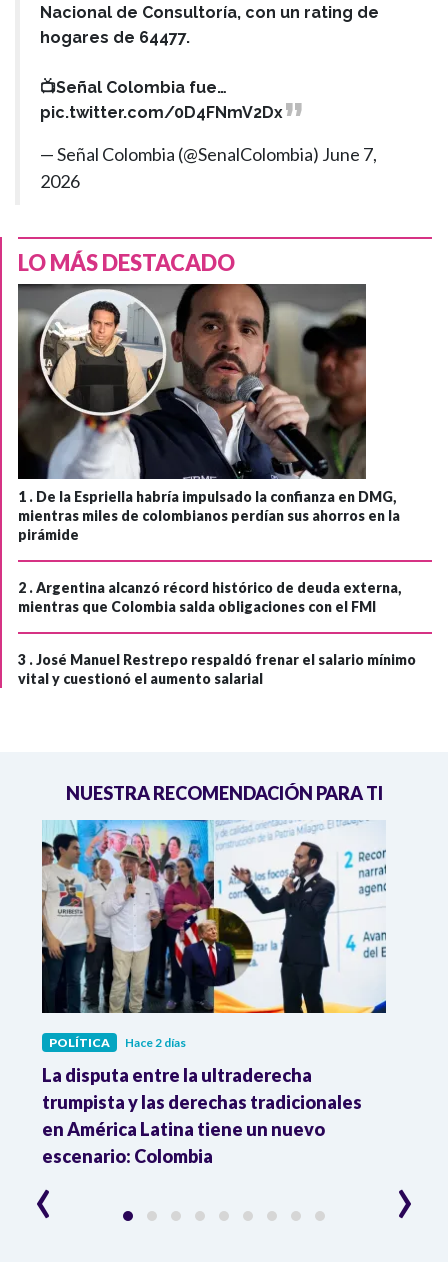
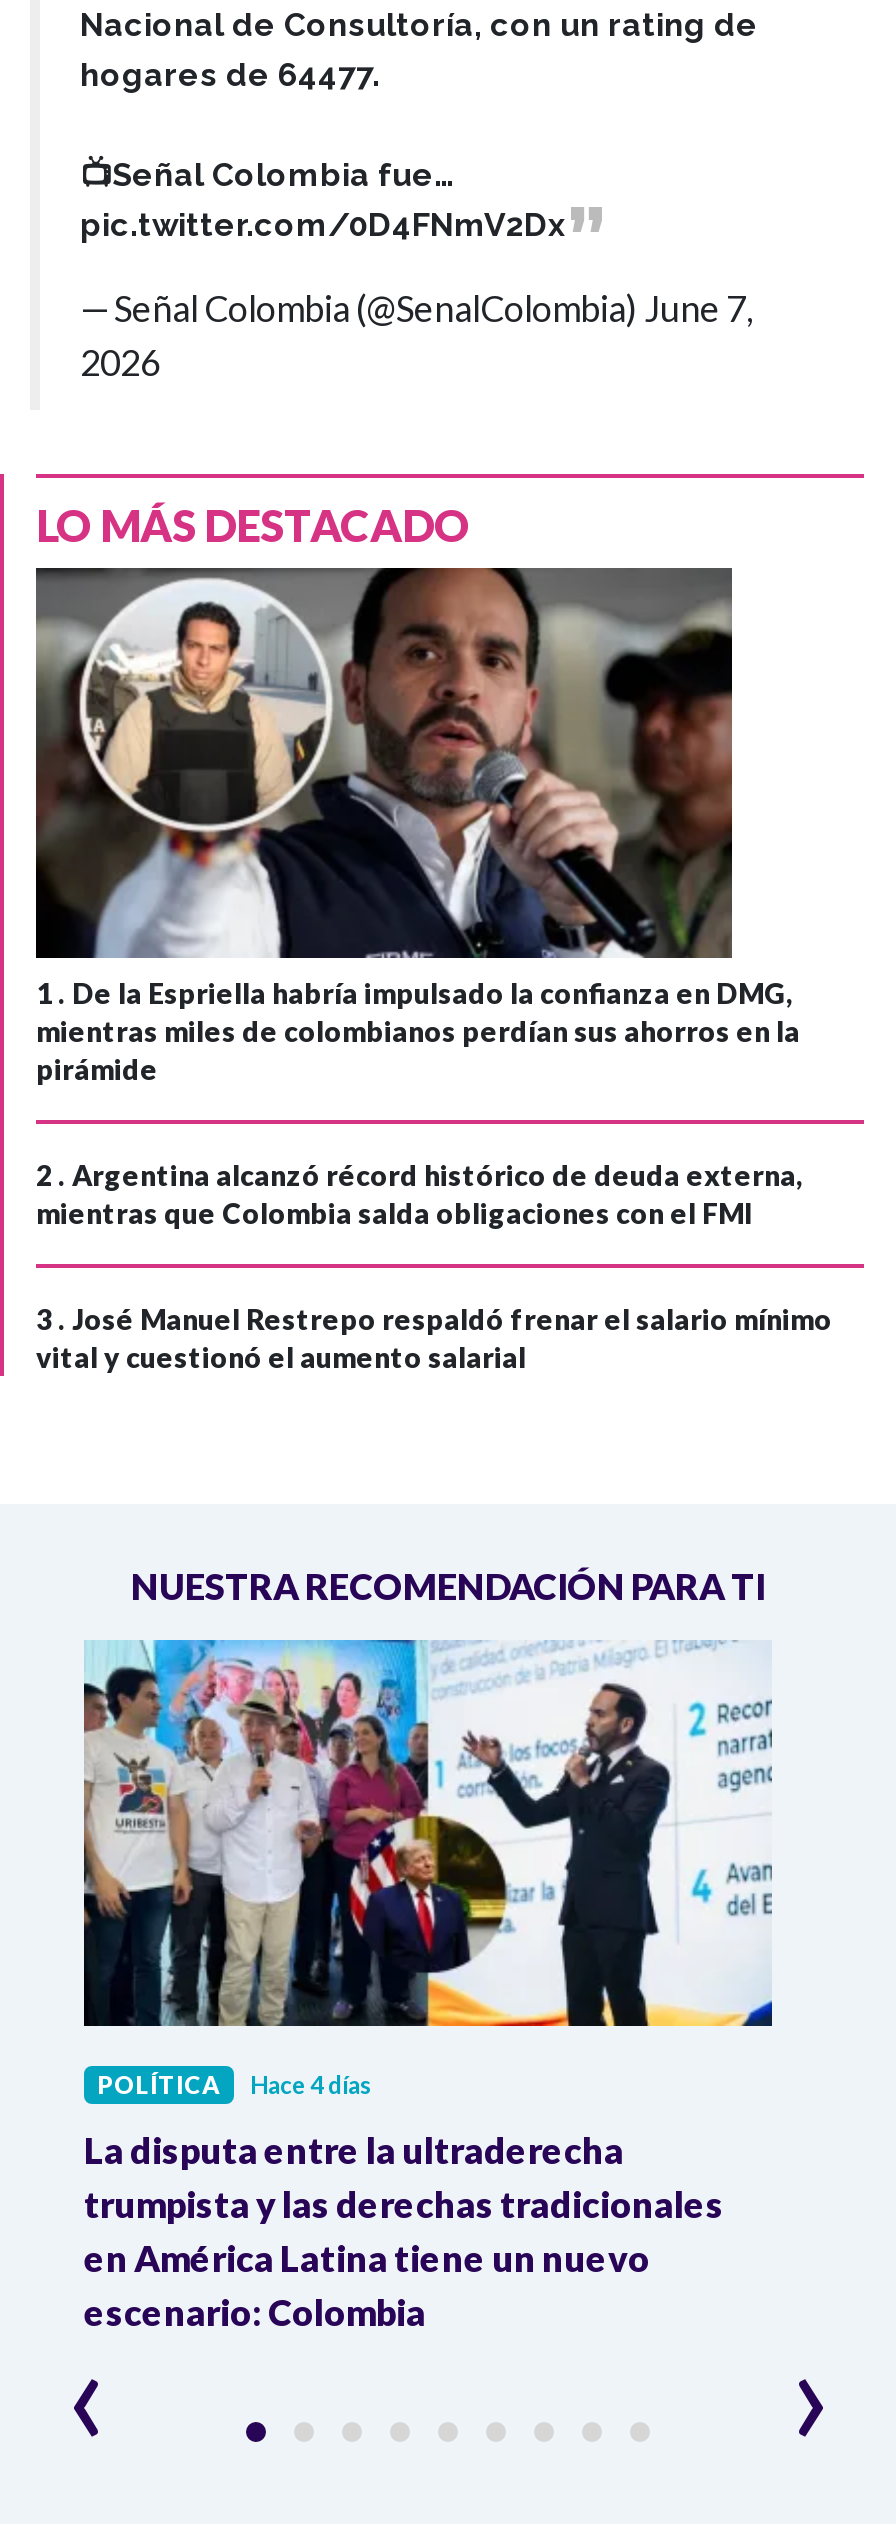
[49,1035,186,1050] POLÍTICA Hace 2 días -> [98,2069,372,2099] POLÍTICA Hace 4 días

